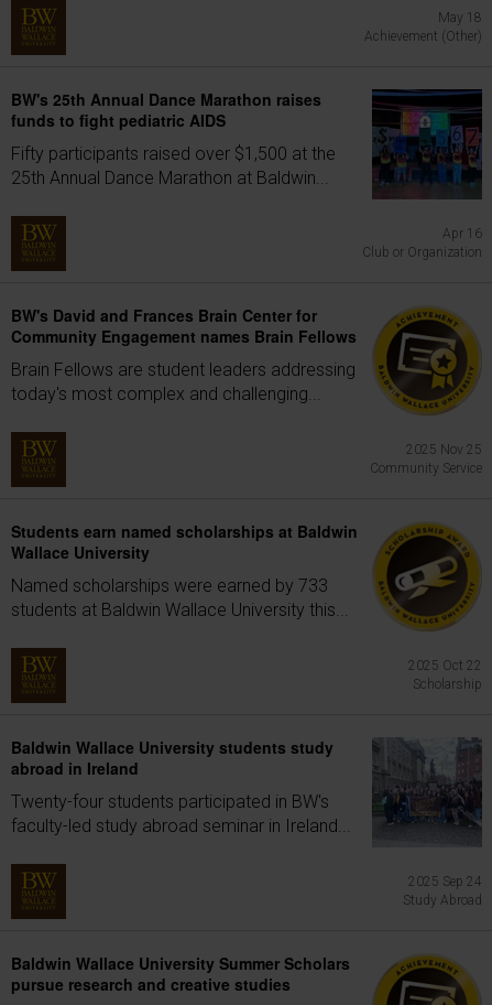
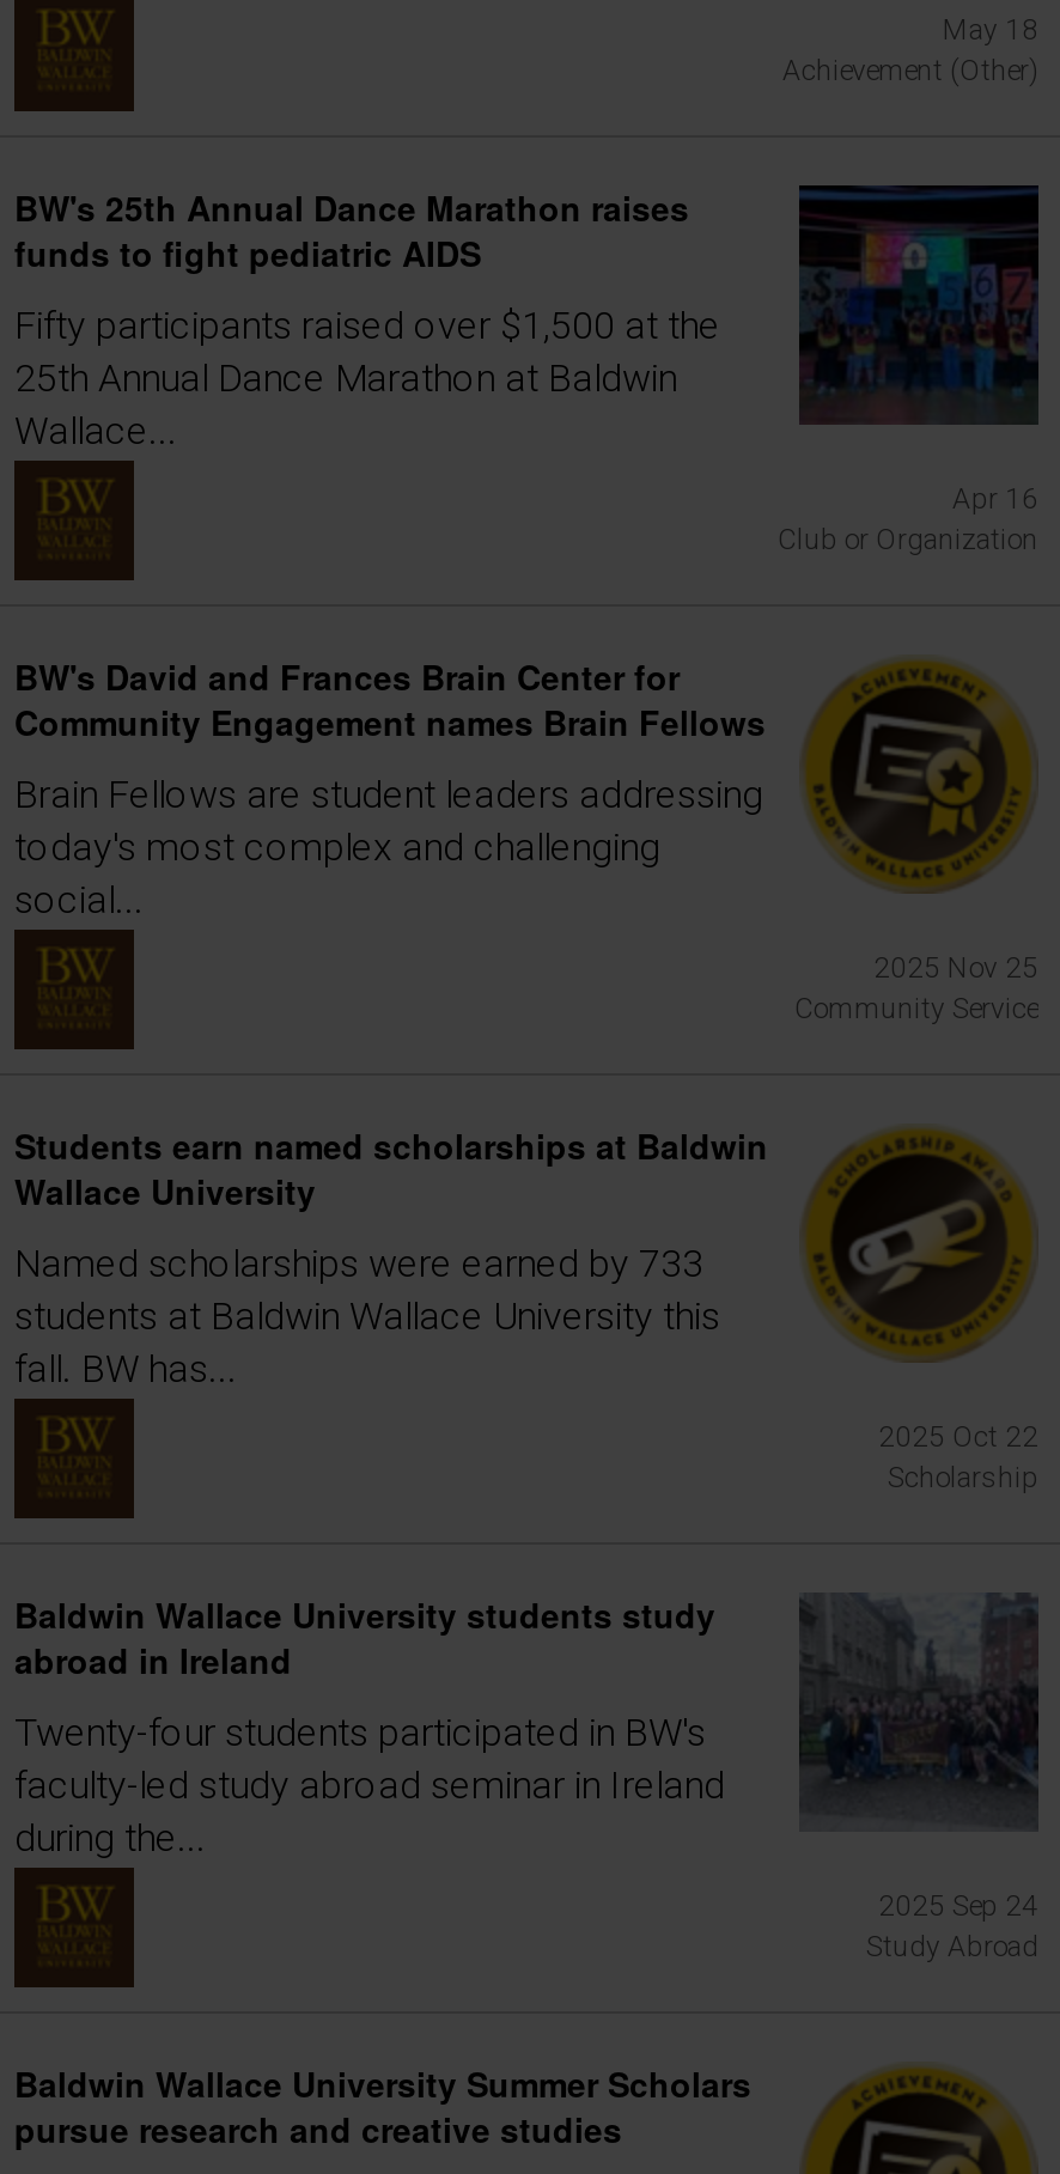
[11,167,329,188] 25th Annual Dance Marathon at Baldwin... -> [14,355,677,453] 25th Annual Dance Marathon at Baldwin | Wallace...
[11,383,321,404] today's most complex and challenging... -> [14,824,660,922] today's most complex and challenging | social...
[11,599,349,620] students at Baldwin Wallace University this... -> [14,1293,720,1392] students at Baldwin Wallace University this | fall. BW has...
[11,815,351,836] faculty-led study abroad seminar in Ireland... -> [14,1762,725,1861] faculty-led study abroad seminar in Ireland | during the...

